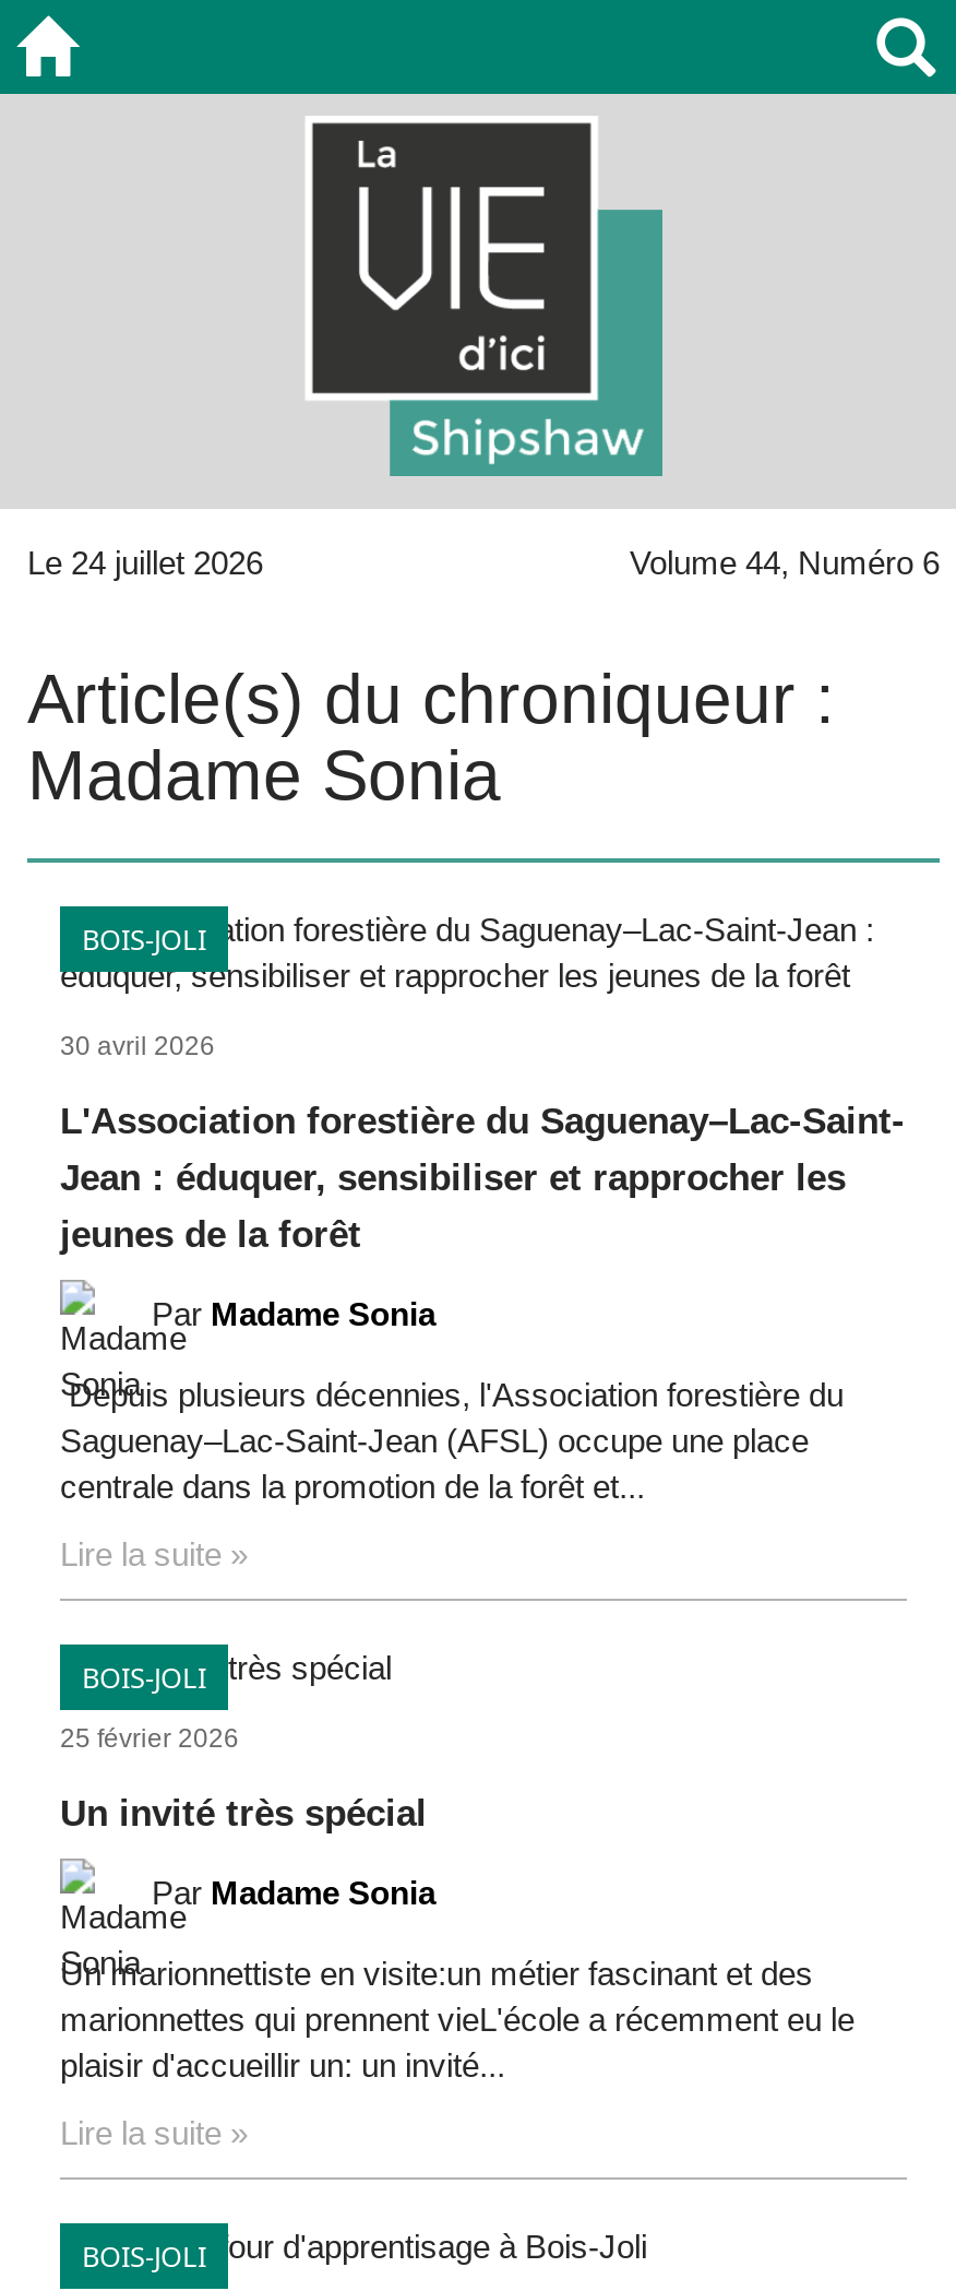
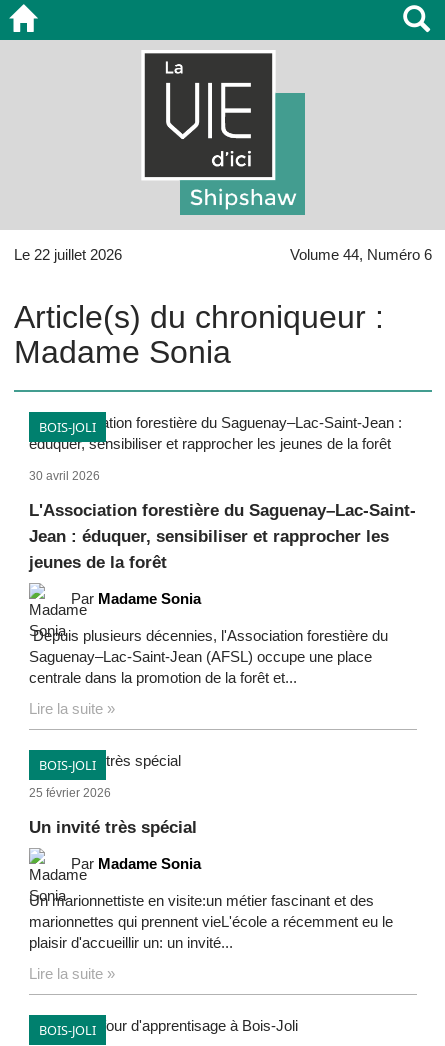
[27,544,263,581] Le 24 juillet 2026 -> [14,246,122,263] Le 22 juillet 2026

